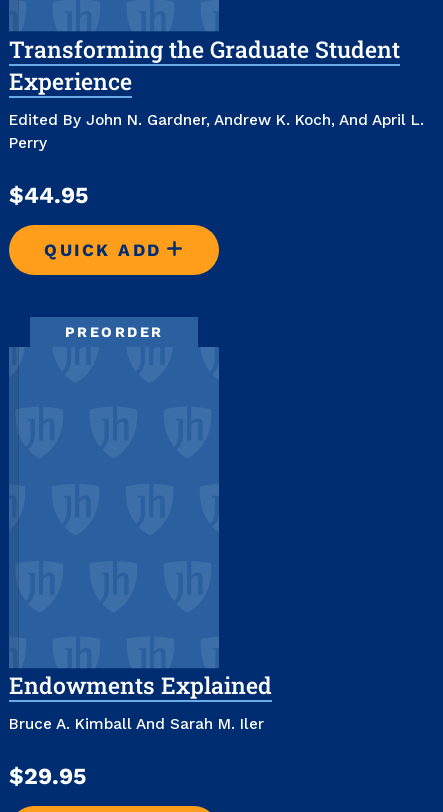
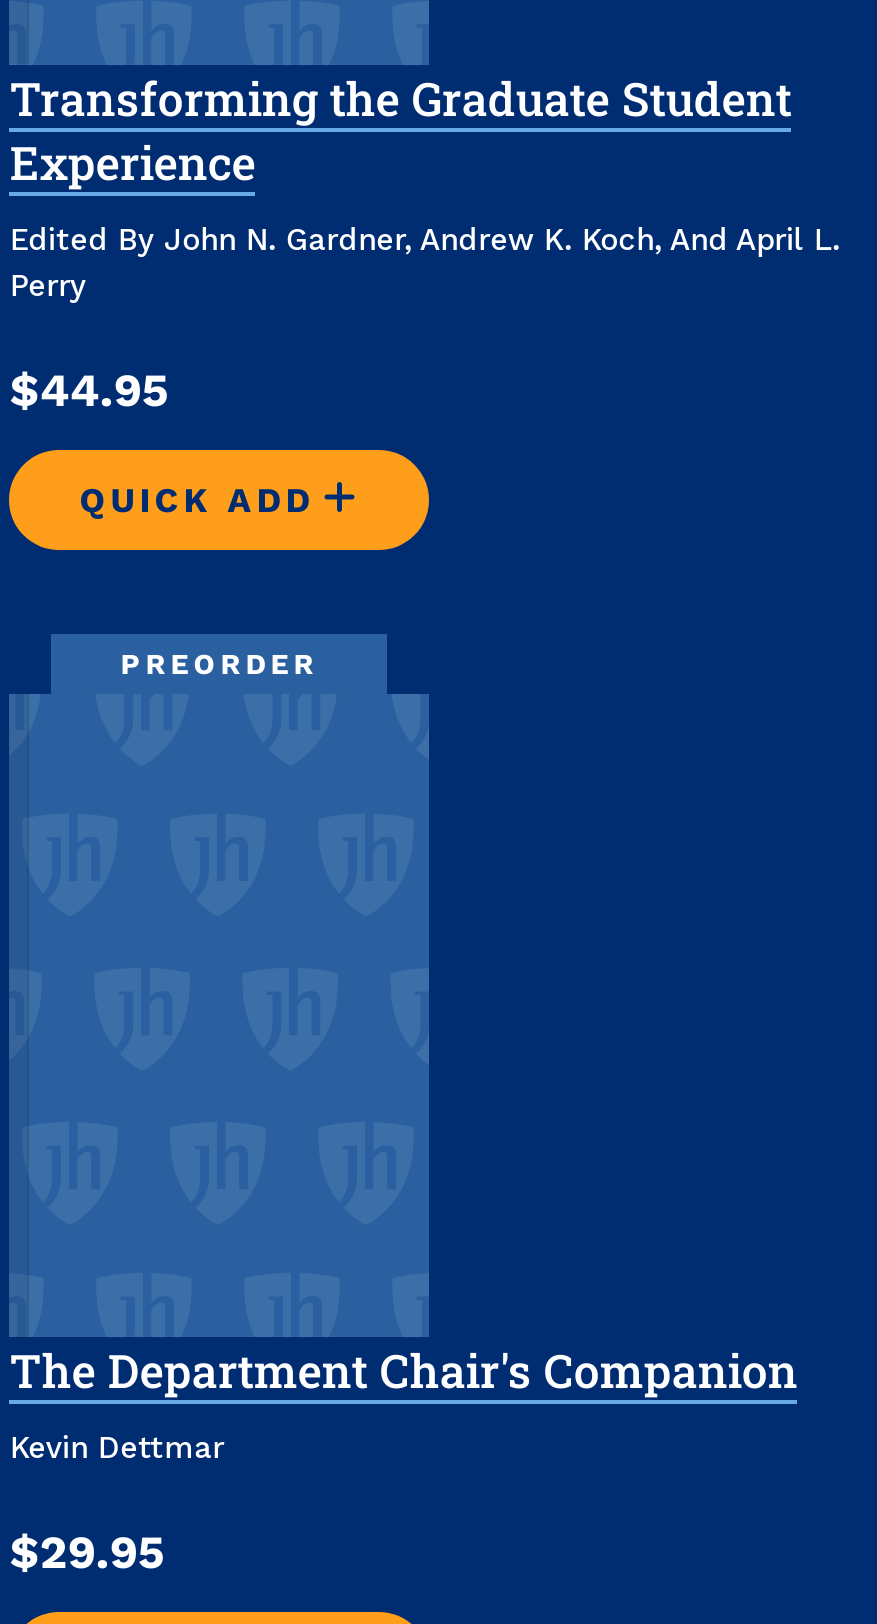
[9,670,272,700] Endowments Explained -> [10,1340,798,1400] The Department Chair's Companion
[9,715,264,733] Bruce A. Kimball And Sarah M. Iler -> [10,1430,224,1466] Kevin Dettmar

